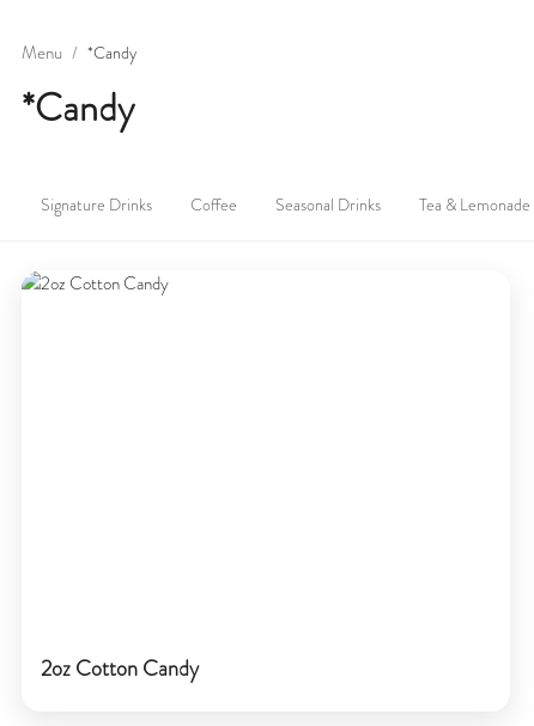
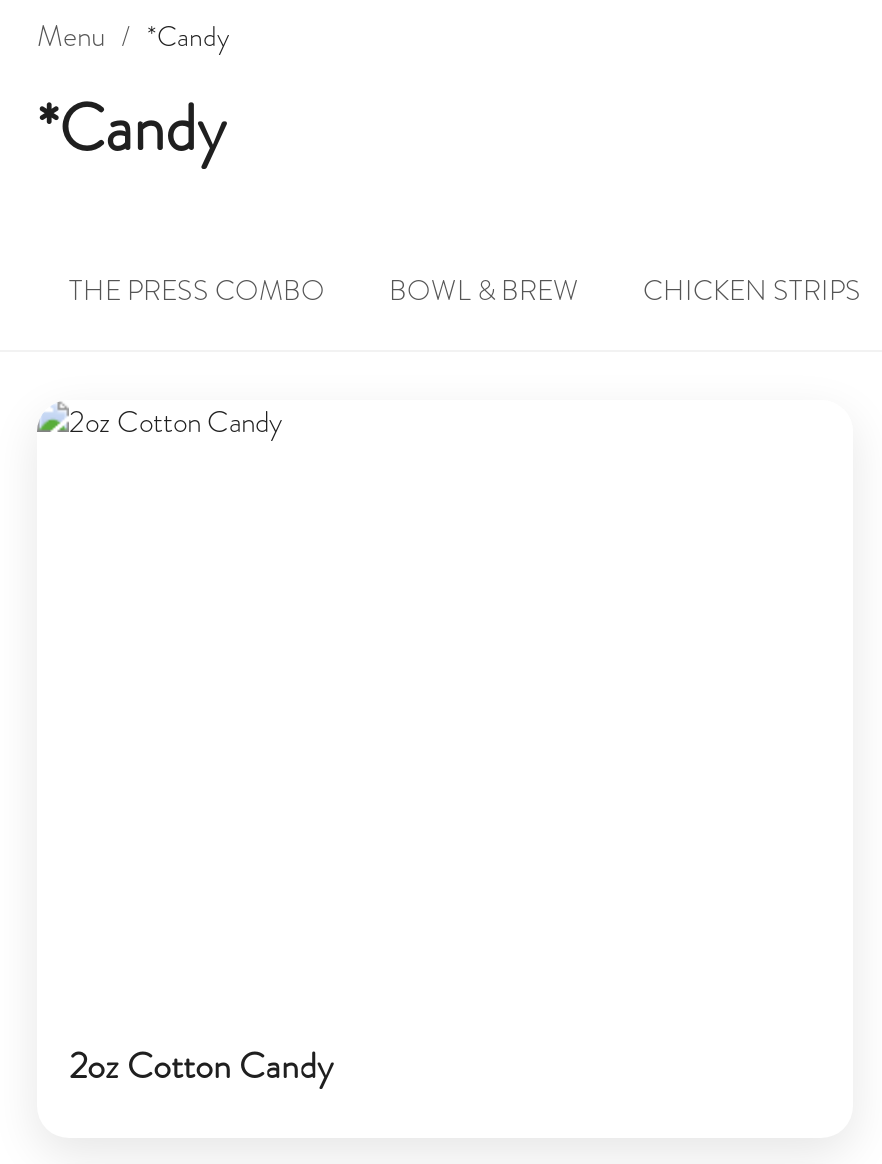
[41,193,530,216] Signature Drinks | Coffee | Seasonal Drinks | Tea & Lemonade -> [69,270,861,310] THE PRESS COMBO | BOWL & BREW | CHICKEN STRIPS

